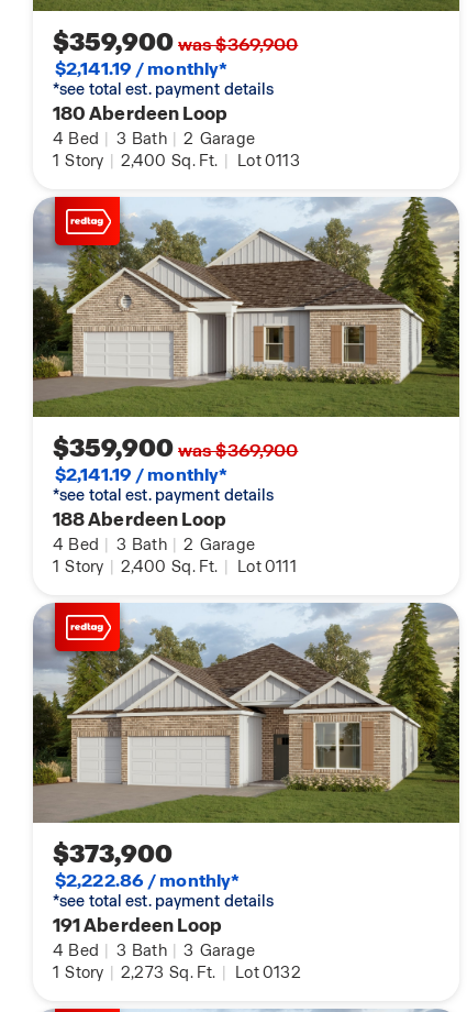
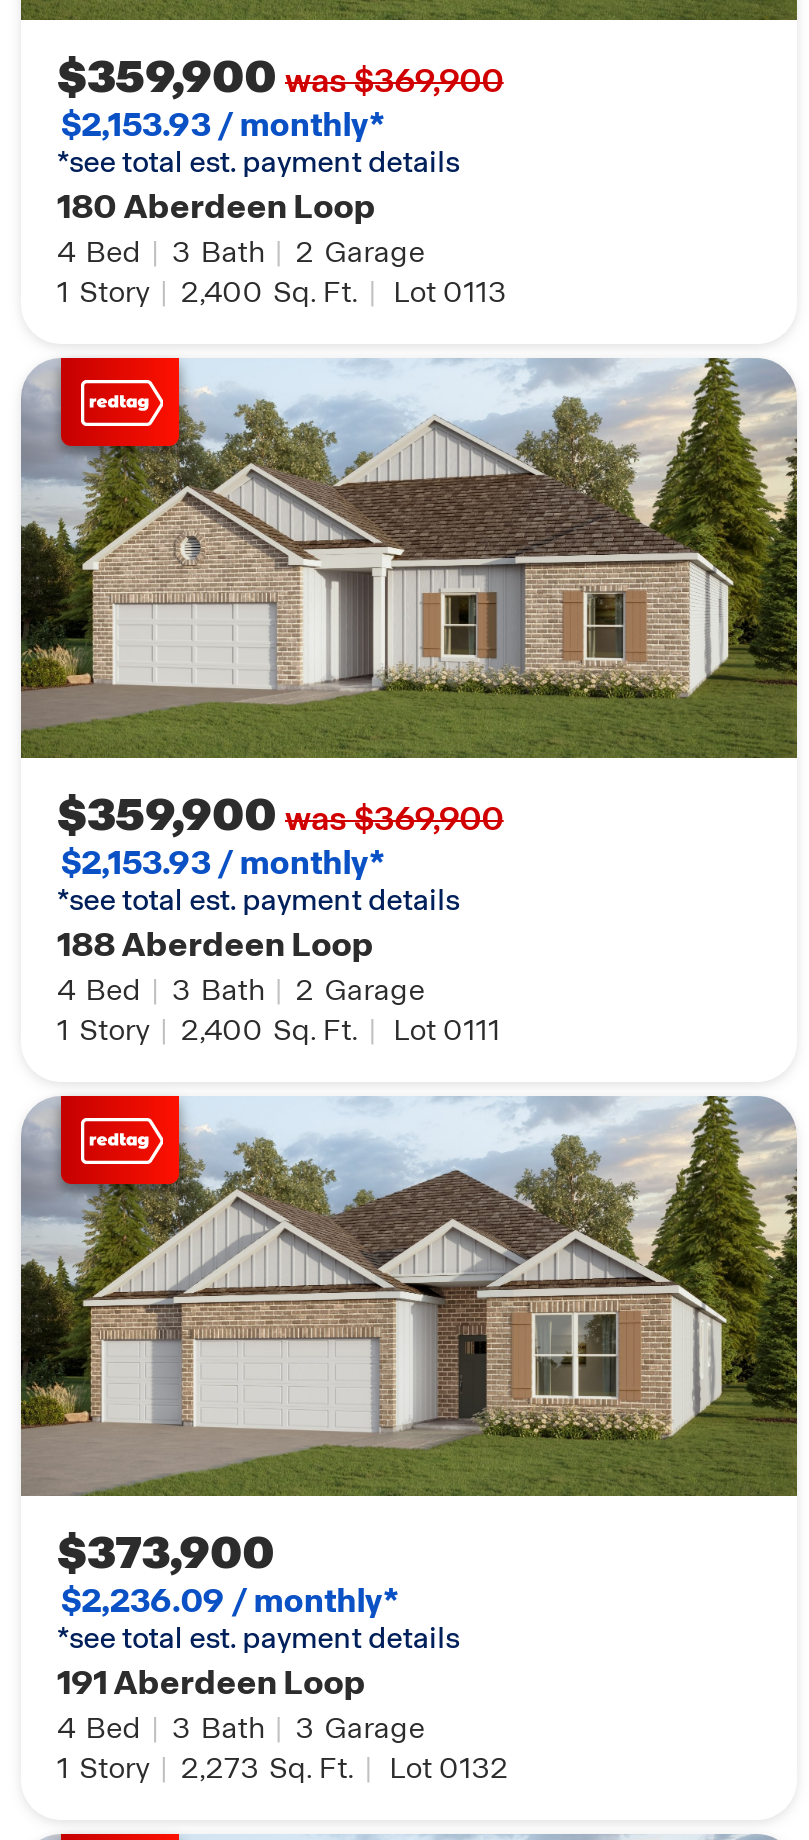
[55,57,228,81] $2,141.19 / monthly* -> [61,104,385,146] $2,153.93 / monthly*
[55,463,228,486] $2,141.19 / monthly* -> [61,842,385,884] $2,153.93 / monthly*
[55,869,240,892] $2,222.86 / monthly* -> [61,1580,399,1622] $2,236.09 / monthly*

